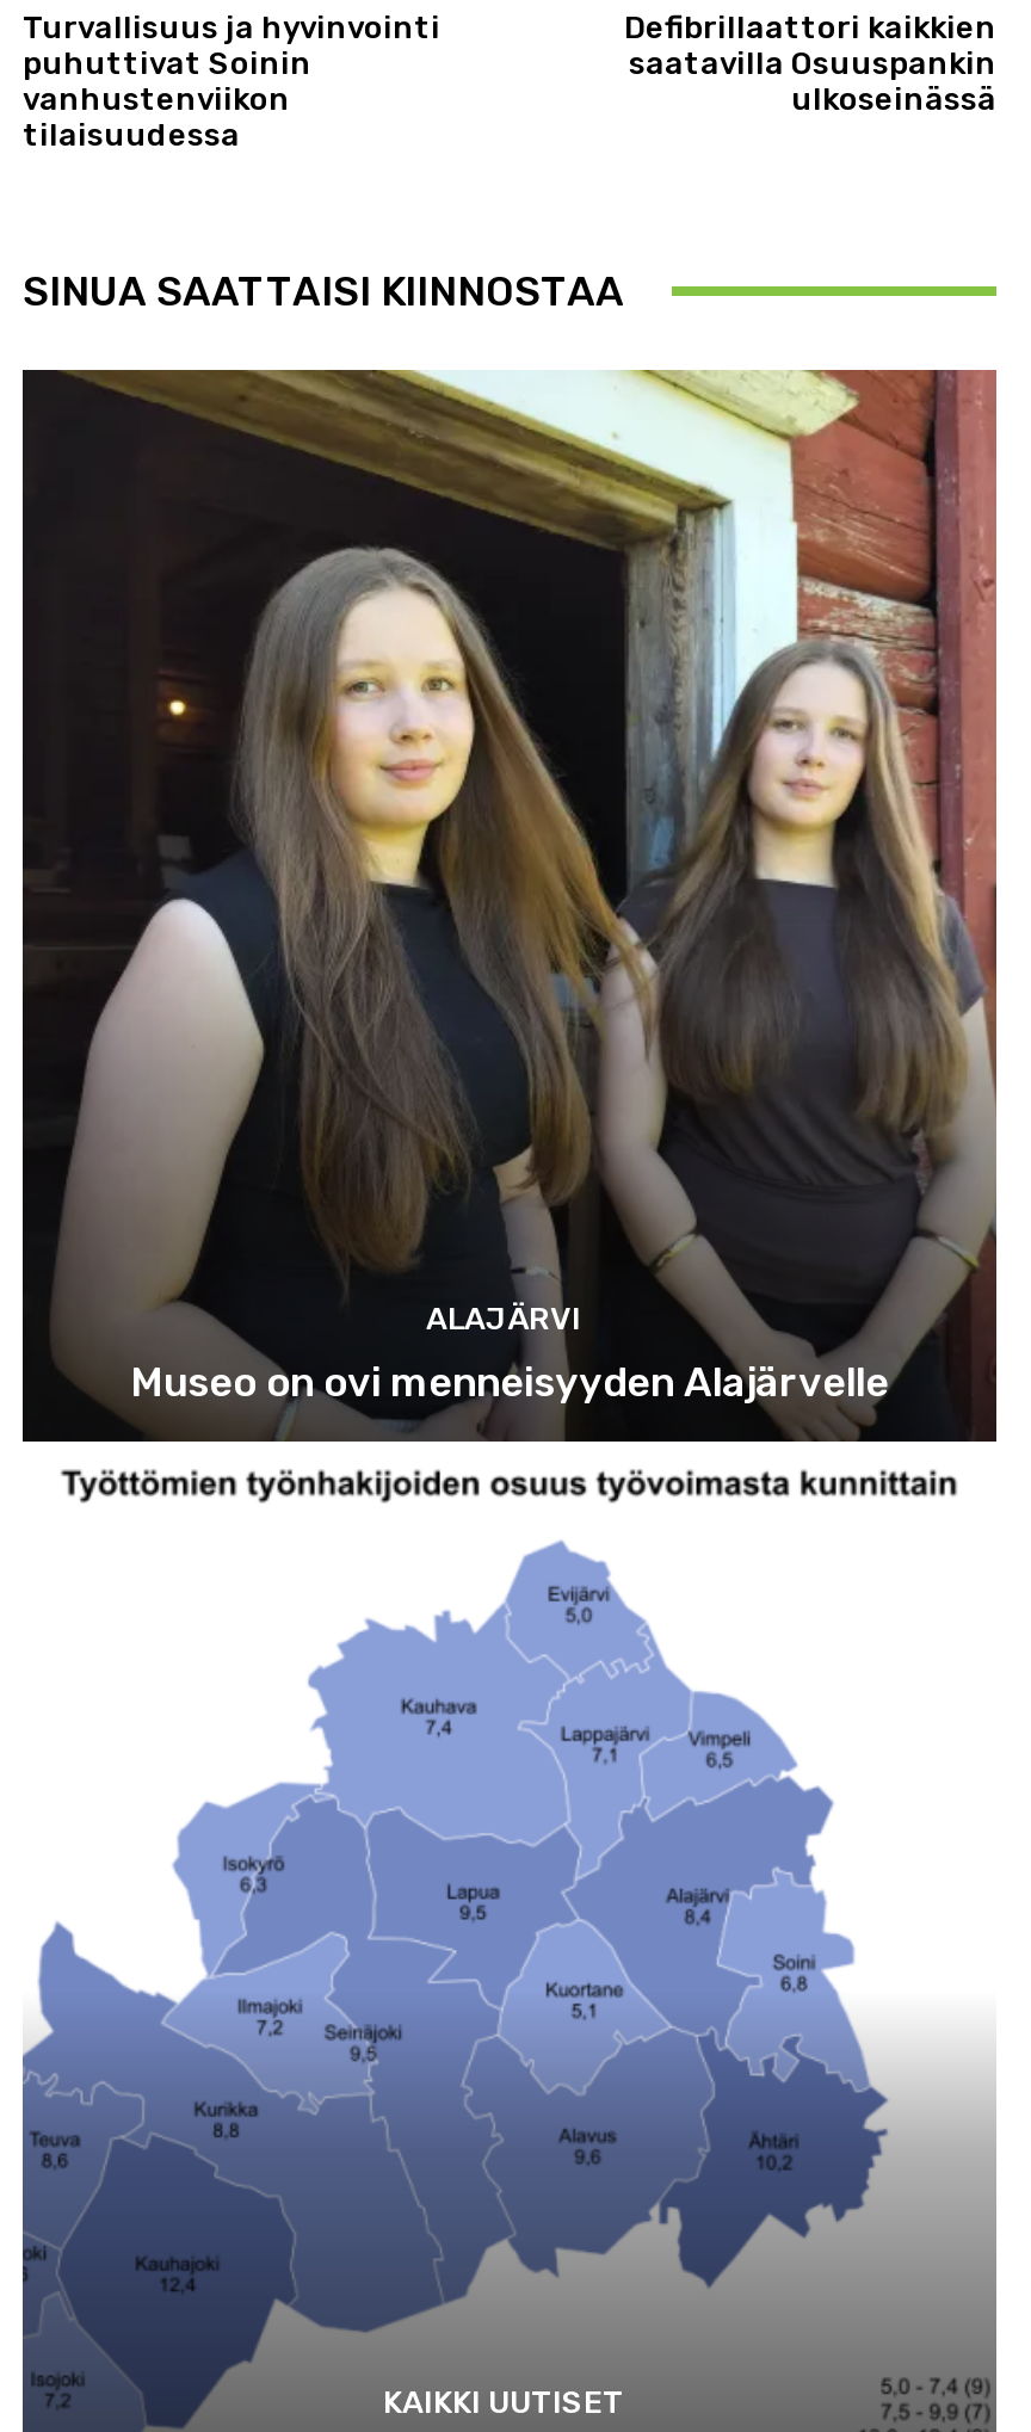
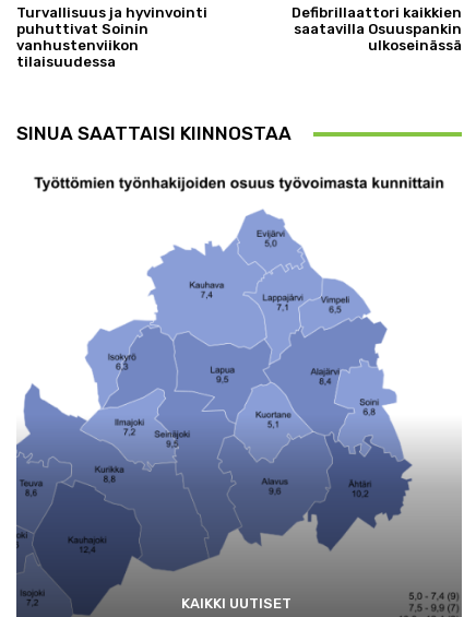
[20,368,999,1444] [image] | ALAJÄRVI | Museo on ovi menneisyyden Alajärvelle -> none

